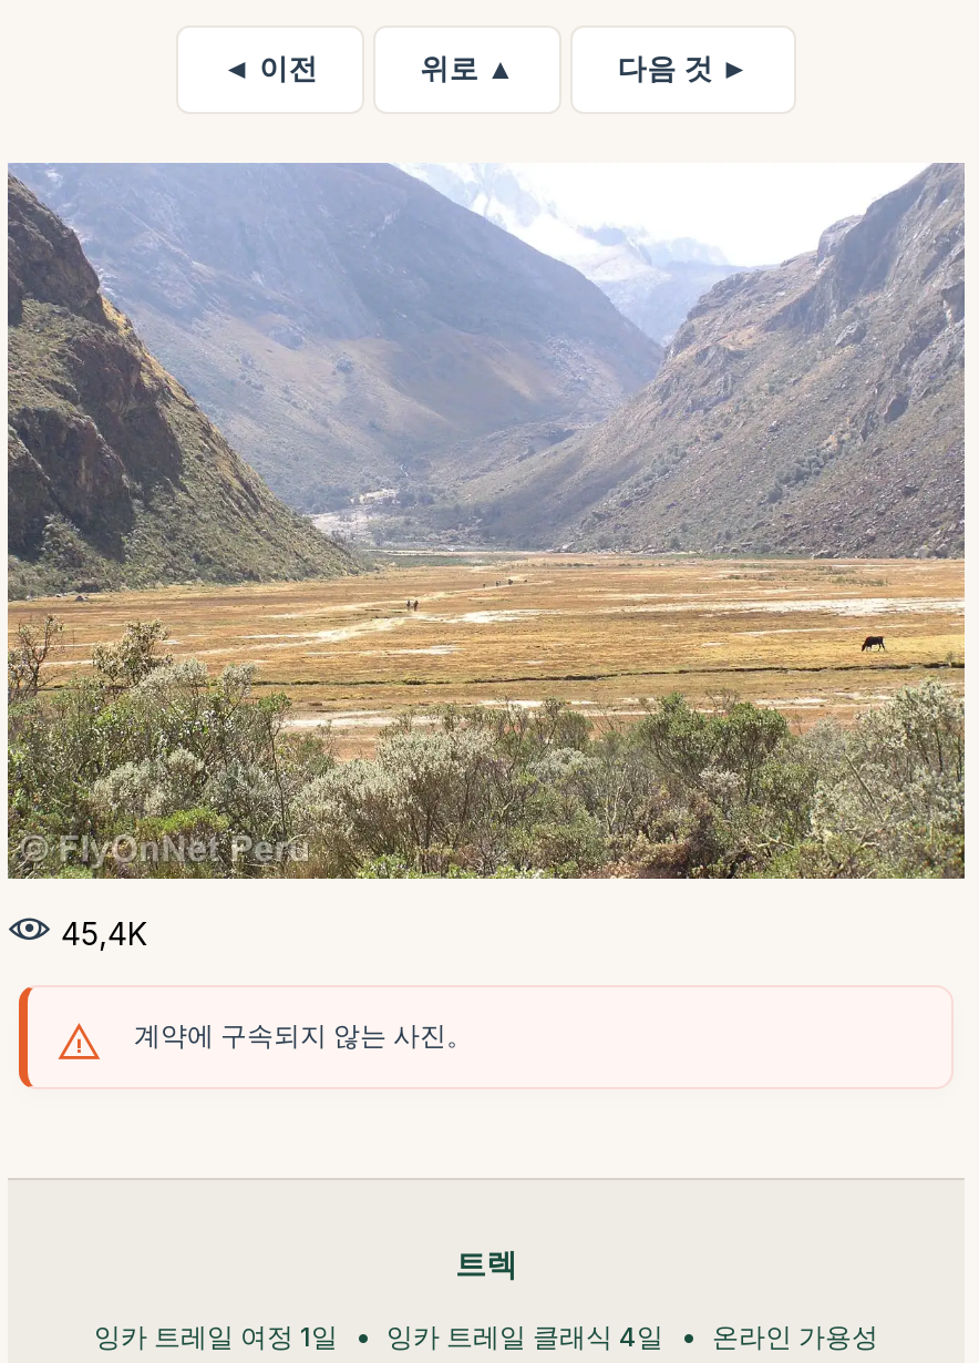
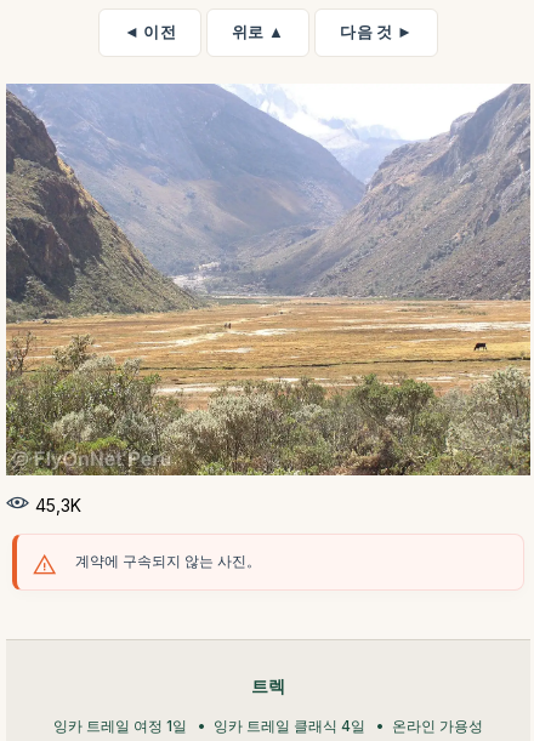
[52,915,147,953] 45,4K -> [30,495,81,516] 45,3K

